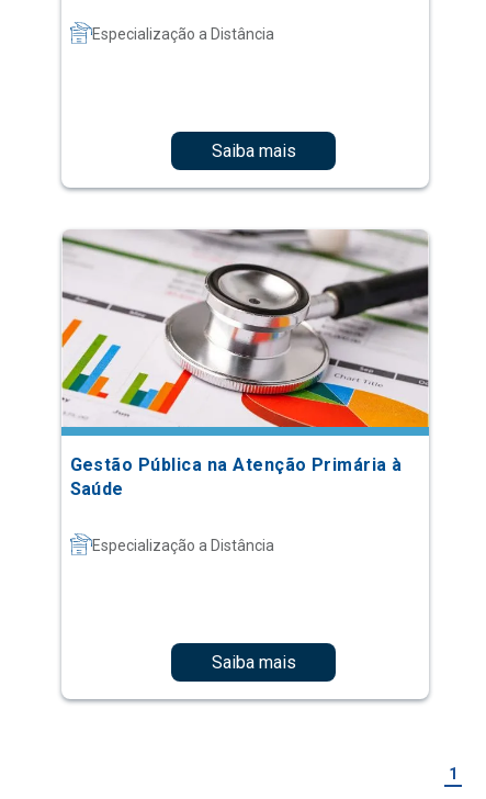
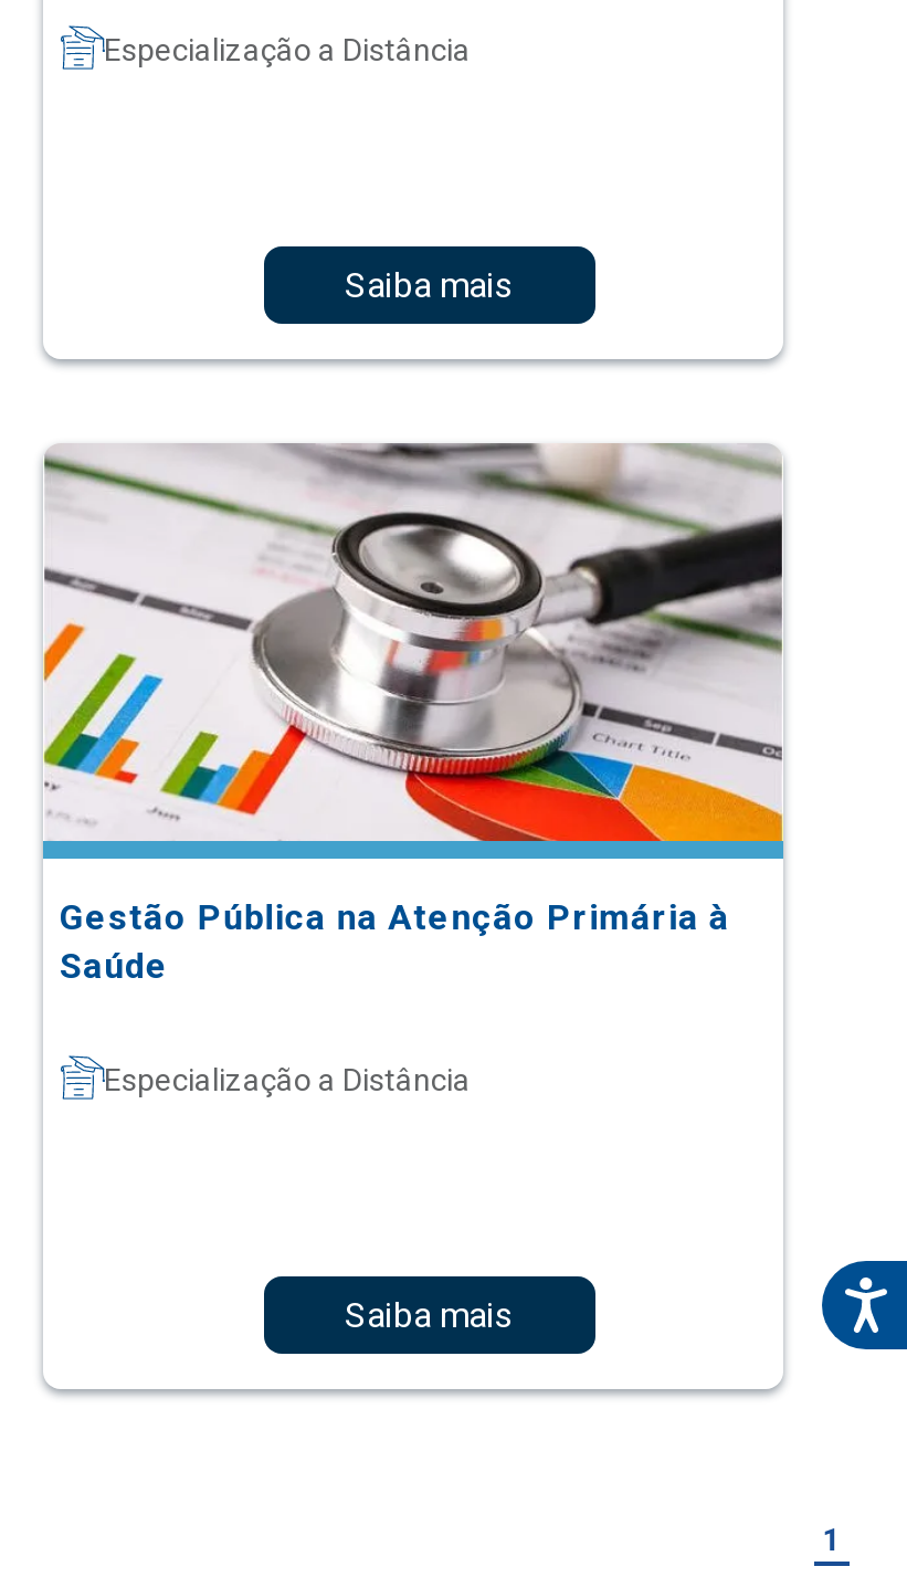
none -> [819,1259,900,1352] [image]

